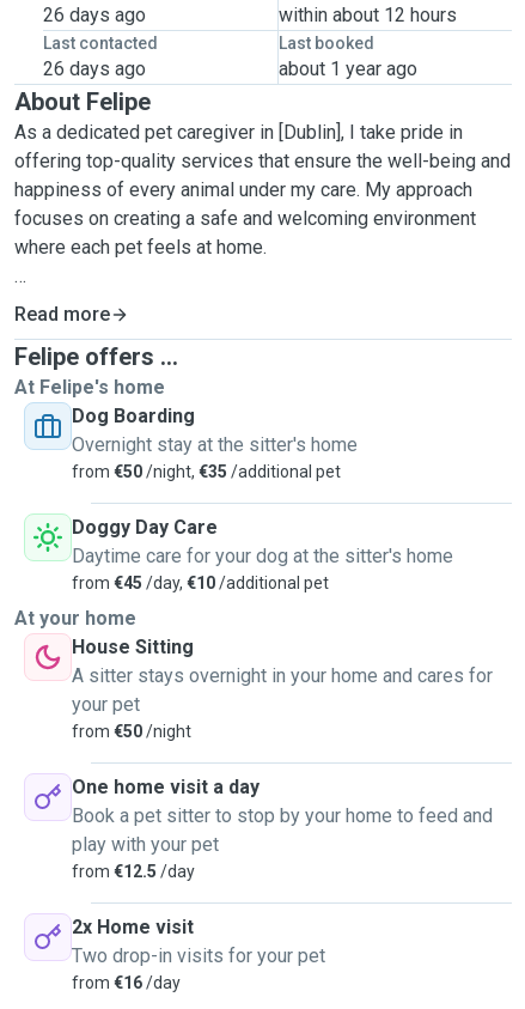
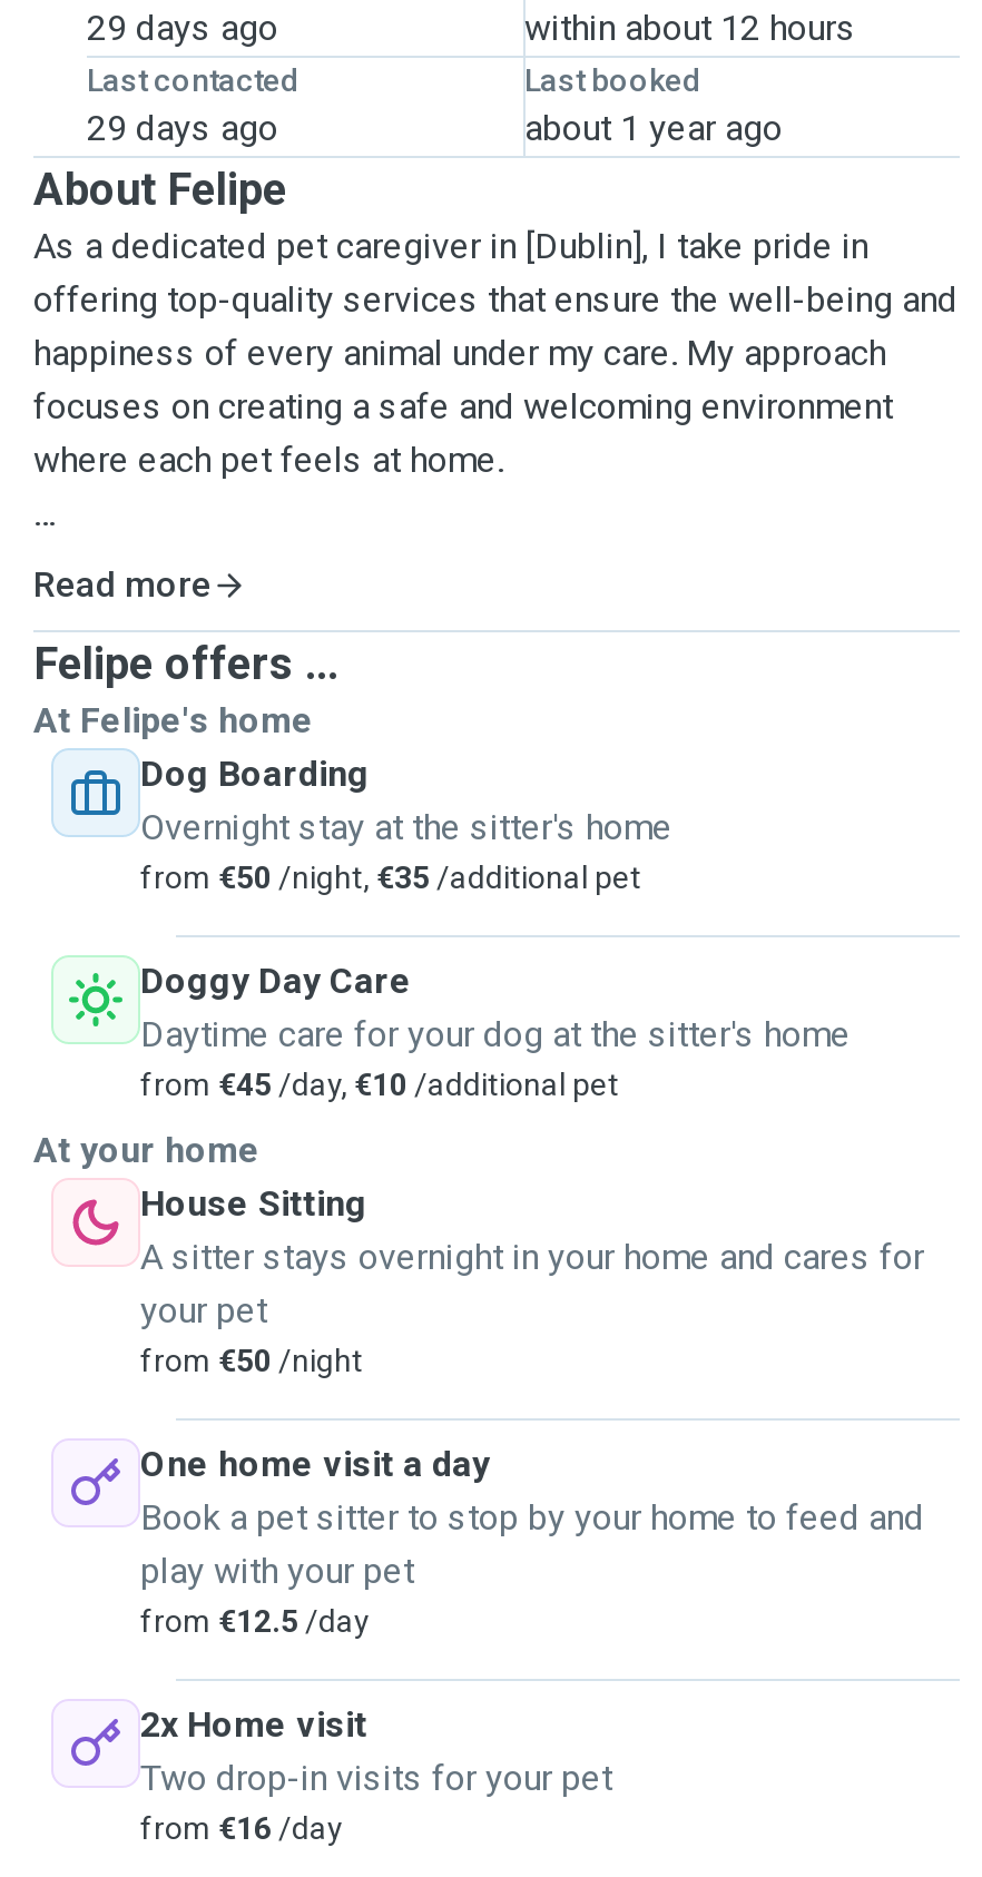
[43,4,146,26] 26 days ago -> [87,7,278,49] 29 days ago
[43,57,146,80] 26 days ago -> [87,107,278,149] 29 days ago

